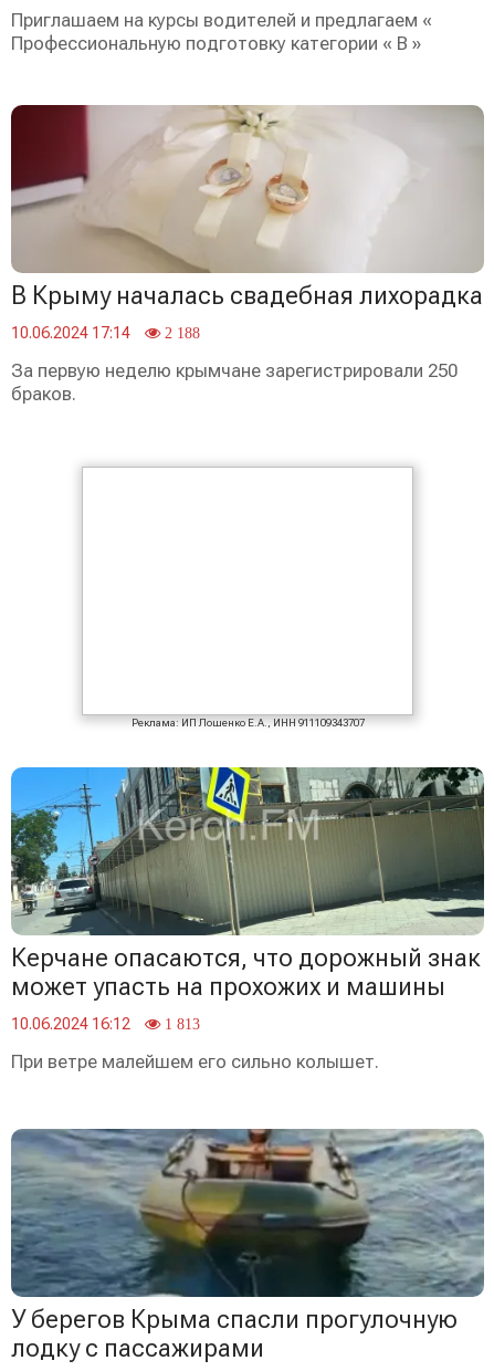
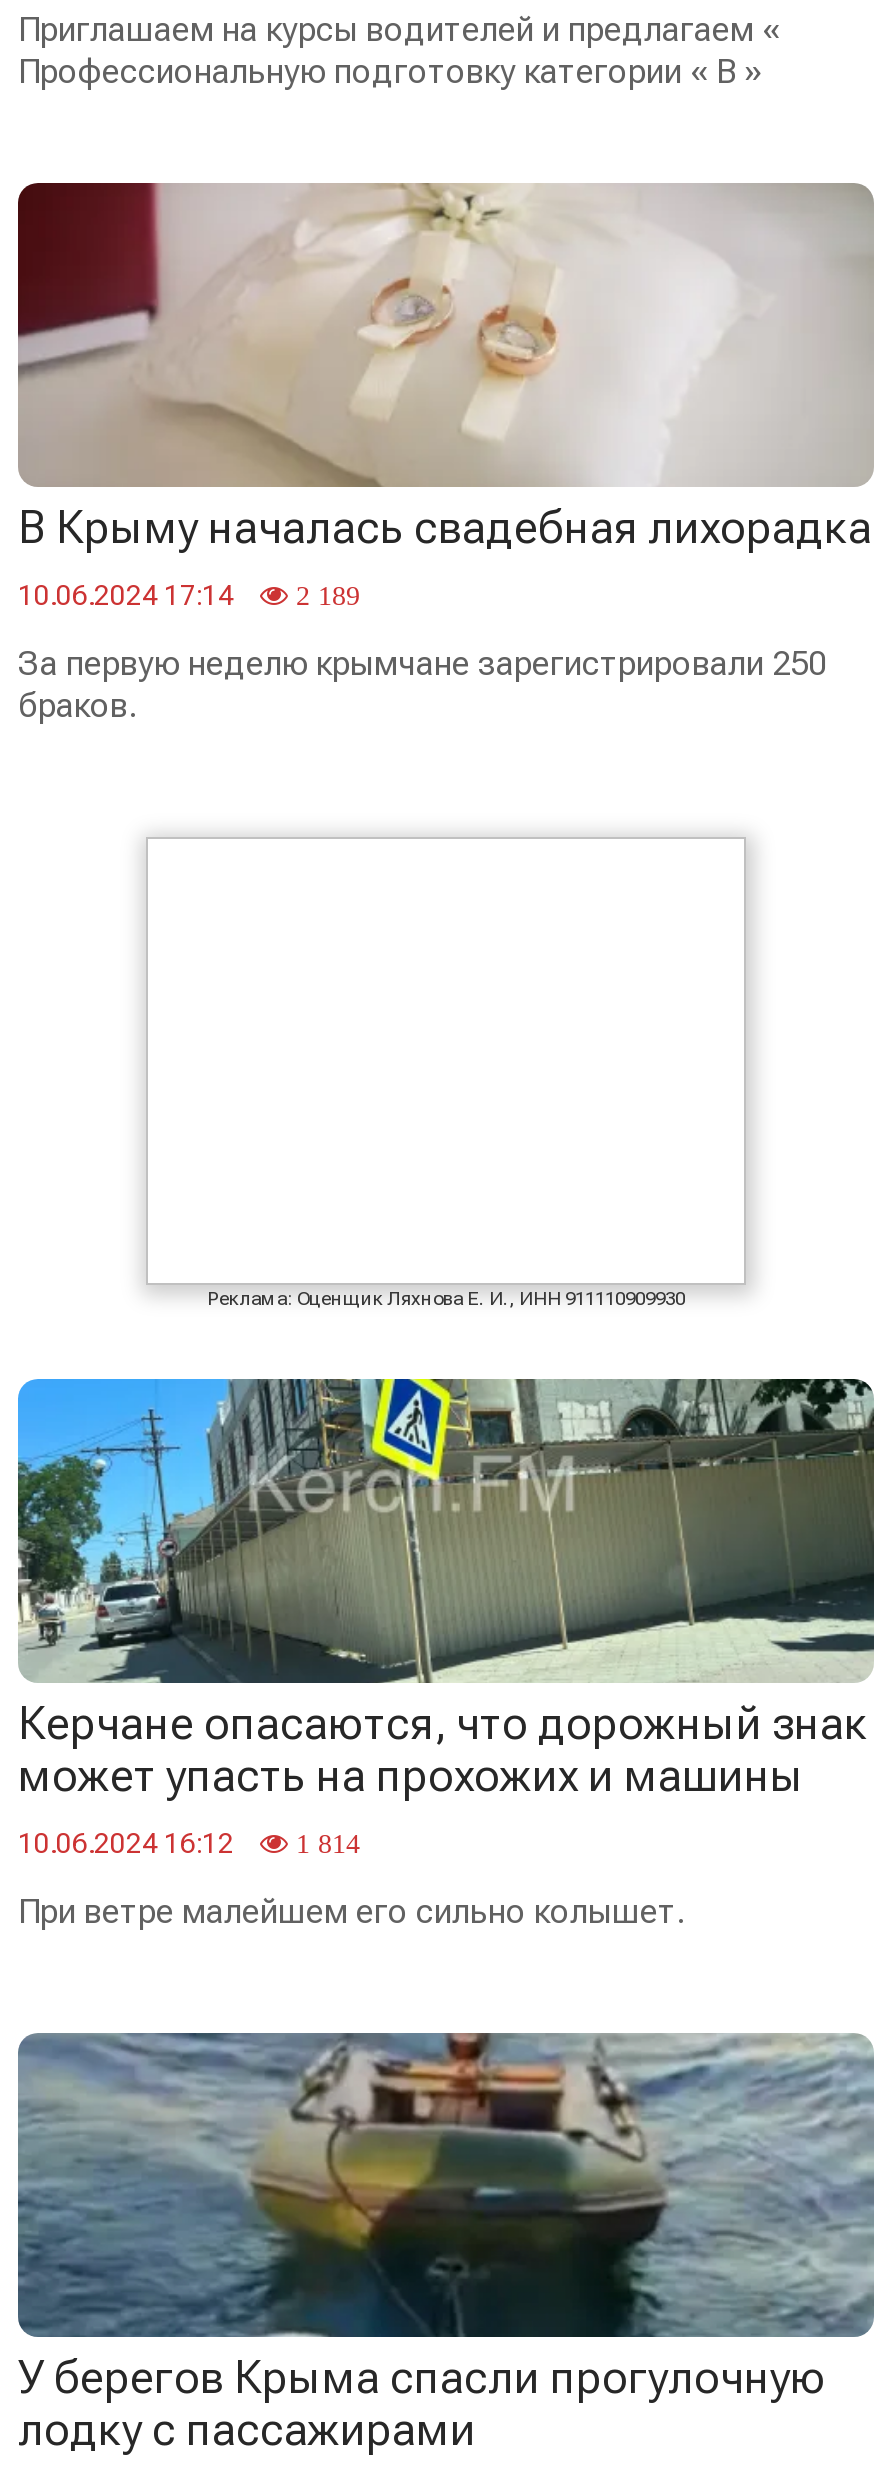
[11,324,200,342] 10.06.2024 17:14 2 188 -> [18,579,360,611] 10.06.2024 17:14 2 189
[131,717,364,729] Реклама: ИП Лошенко Е.А., ИНН 911109343707 -> [207,1288,685,1310] Реклама: Оценщик Ляхнова Е. И., ИНН 911110909930
[11,1015,200,1033] 10.06.2024 16:12 1 813 -> [18,1828,360,1860] 10.06.2024 16:12 1 814

